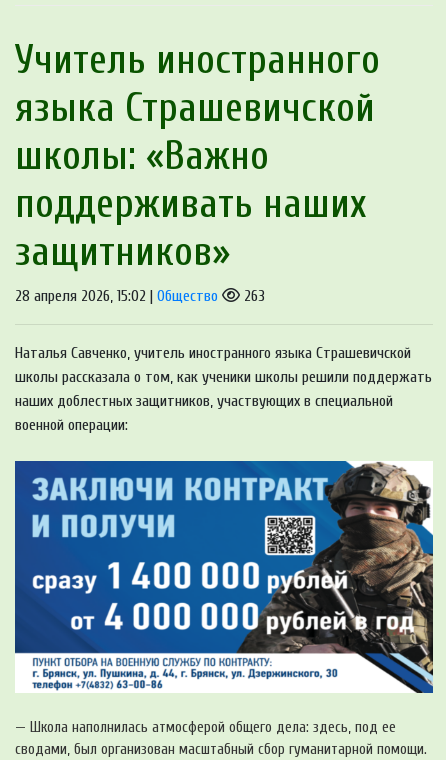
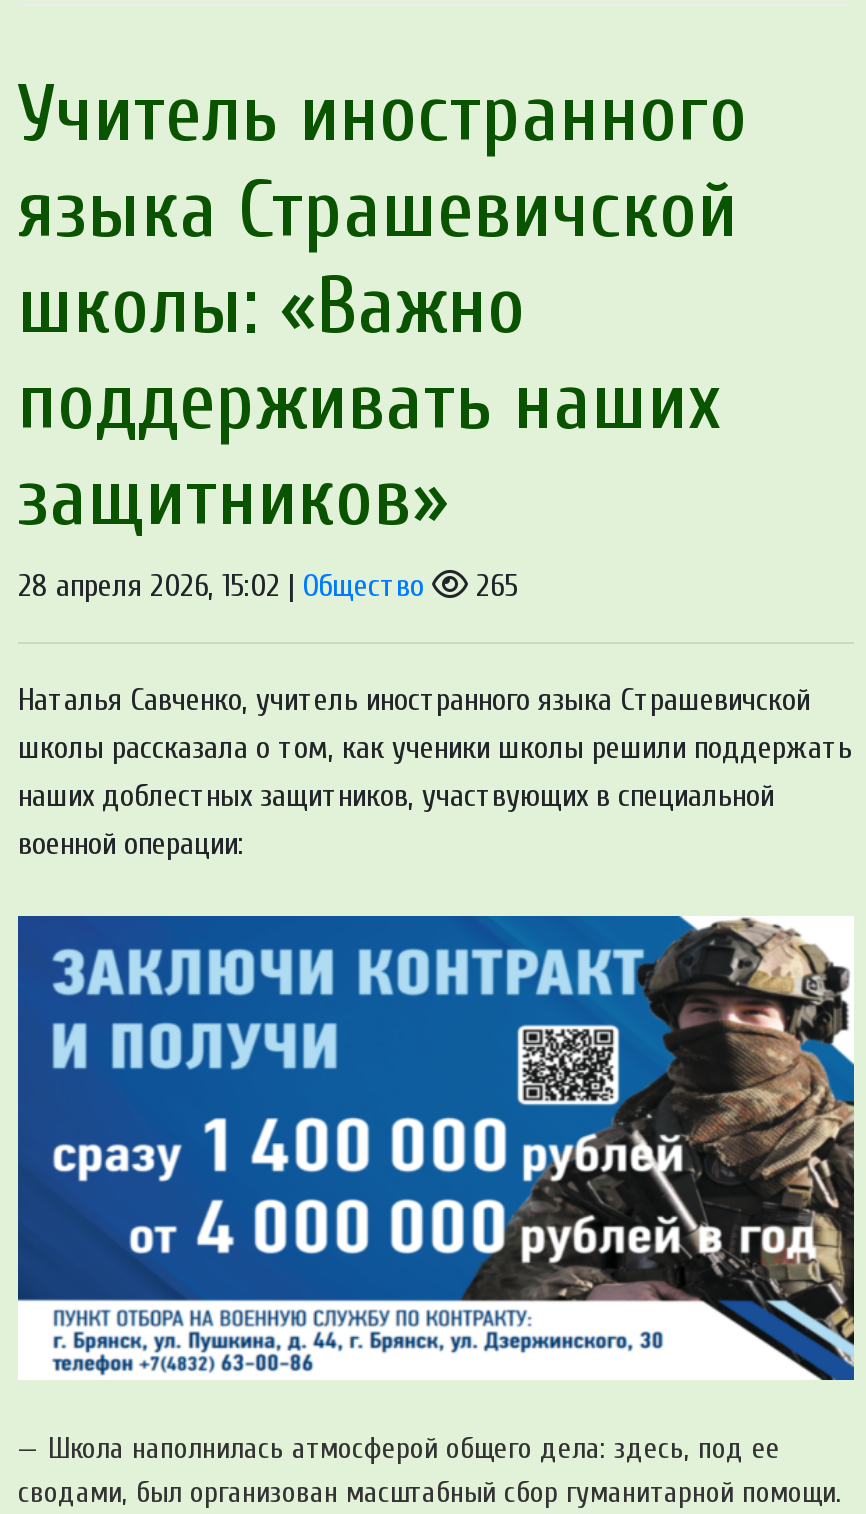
[240,287,265,305] 263 -> [468,568,518,604] 265

